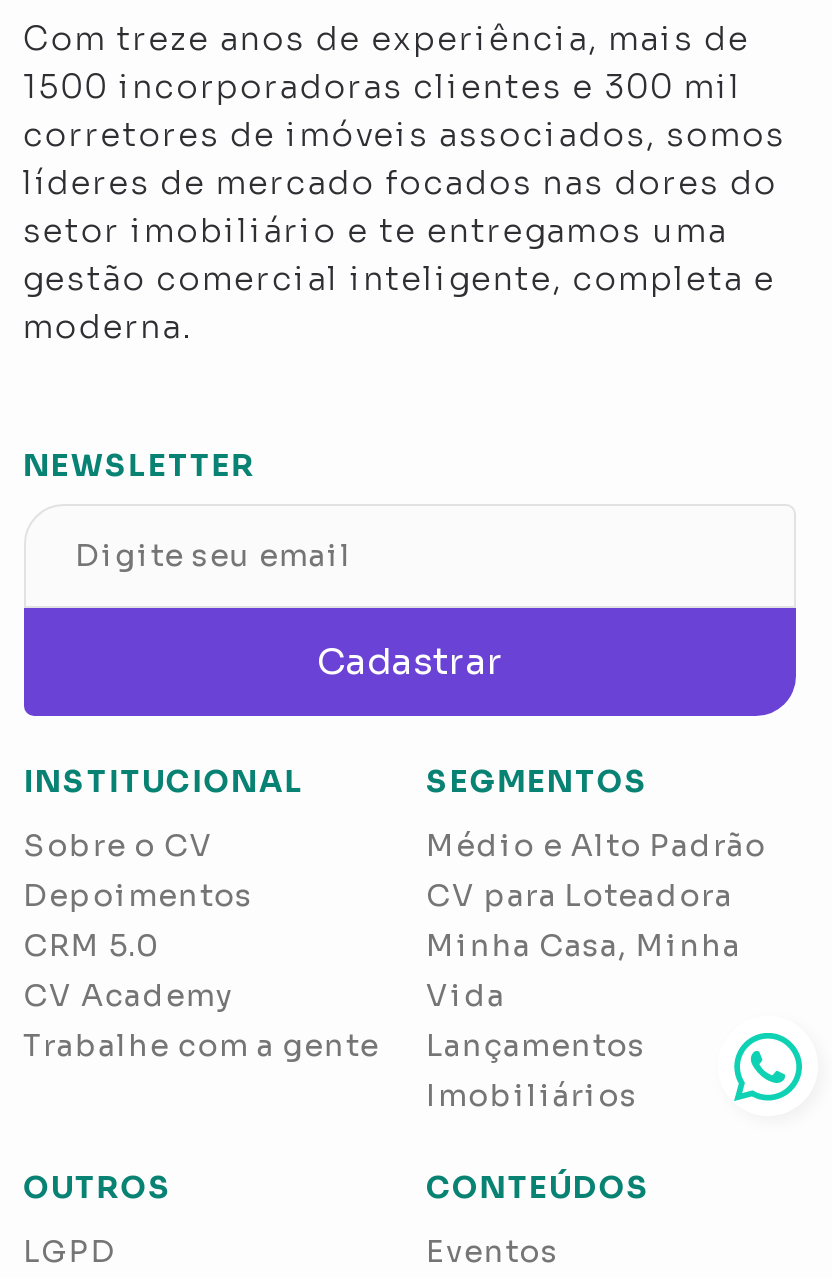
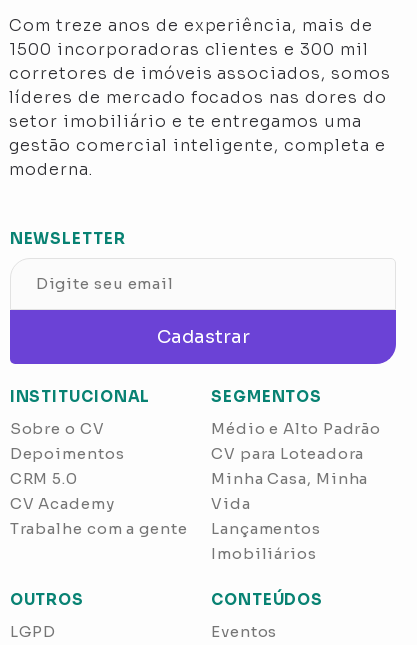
[732,1030,804,1104] [image] -> none

